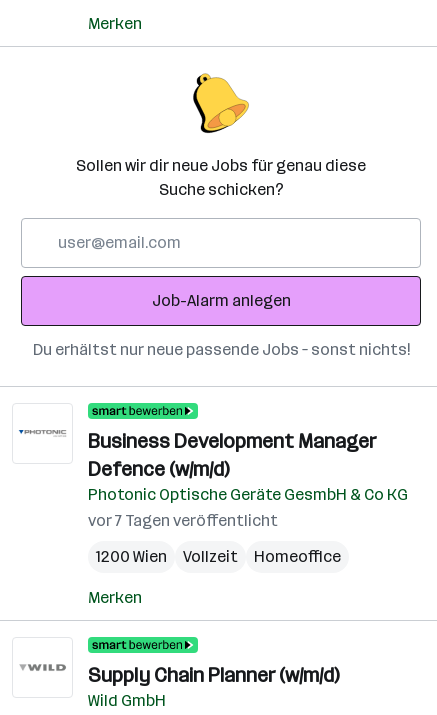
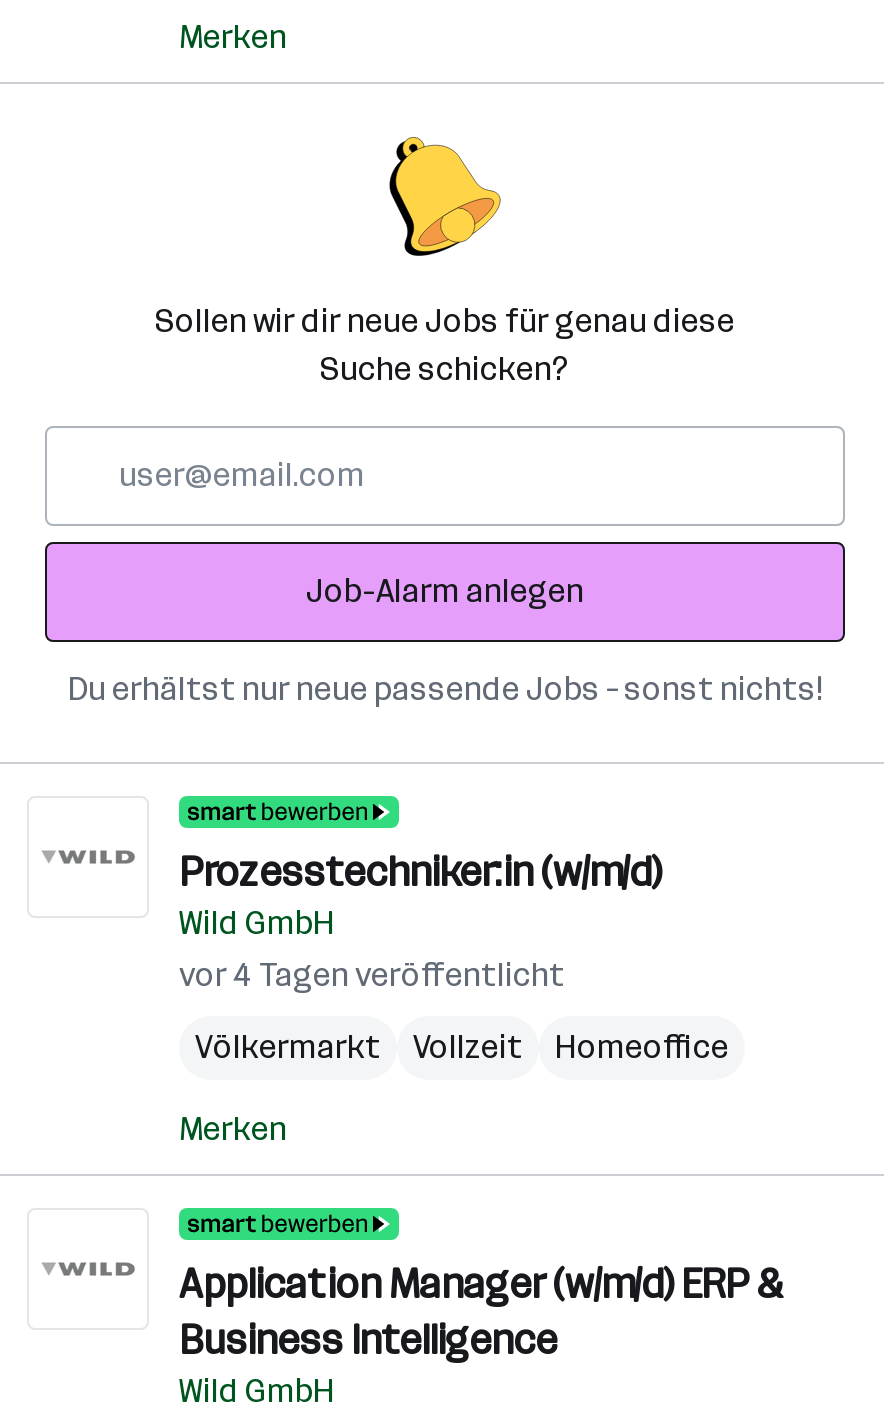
[88,429,408,530] Business Development Manager | Defence (w/m/d) | Photonic Optische Geräte GesmbH & Co KG | vor 7 Tagen veröffentlicht -> [179,848,661,994] Prozesstechniker:in (w/m/d) | Wild GmbH | vor 4 Tagen veröffentlicht
moved [88,547,341,607] -> [179,1028,729,1148]: Vollzeit | Homeoffice | Merken
[96,547,167,566] 1200 Wien -> [195,1028,381,1066] Völkermarkt
[88,663,339,687] Supply Chain Planner (w/m/d) -> [179,1260,785,1364] Application Manager (w/m/d) ERP & | Business Intelligence

